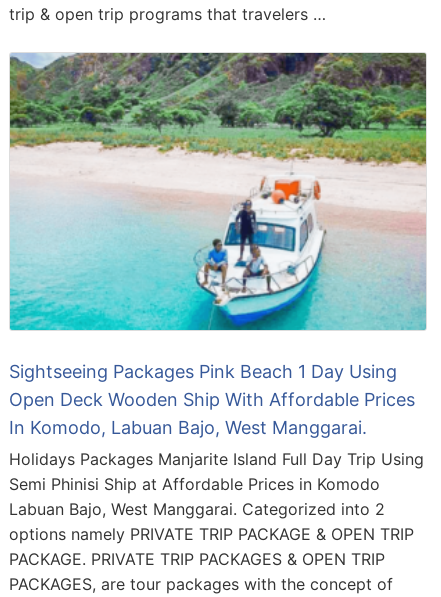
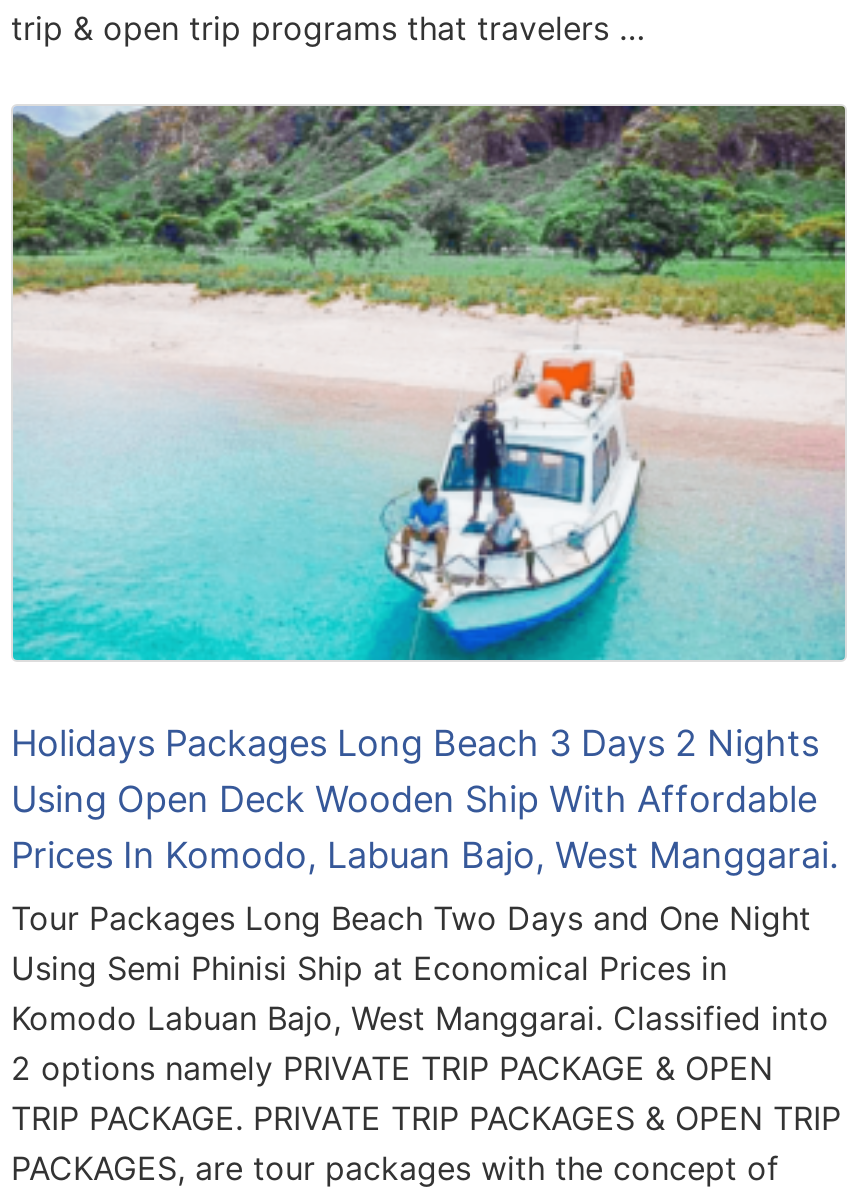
[9,361,415,438] Sightseeing Packages Pink Beach 1 Day Using | Open Deck Wooden Ship With Affordable Prices | In Komodo, Labuan Bajo, West Manggarai. -> [11,722,839,876] Holidays Packages Long Beach 3 Days 2 Nights | Using Open Deck Wooden Ship With Affordable | Prices In Komodo, Labuan Bajo, West Manggarai.
[9,449,424,569] Holidays Packages Manjarite Island Full Day Trip Using | Semi Phinisi Ship at Affordable Prices in Komodo | Labuan Bajo, West Manggarai. Categorized into 2 | options namely PRIVATE TRIP PACKAGE & OPEN TRIP | PACKAGE. PRIVATE TRIP PACKAGES & OPEN TRIP -> [11,898,841,1138] Tour Packages Long Beach Two Days and One Night | Using Semi Phinisi Ship at Economical Prices in | Komodo Labuan Bajo, West Manggarai. Classified into | 2 options namely PRIVATE TRIP PACKAGE & OPEN | TRIP PACKAGE. PRIVATE TRIP PACKAGES & OPEN TRIP

